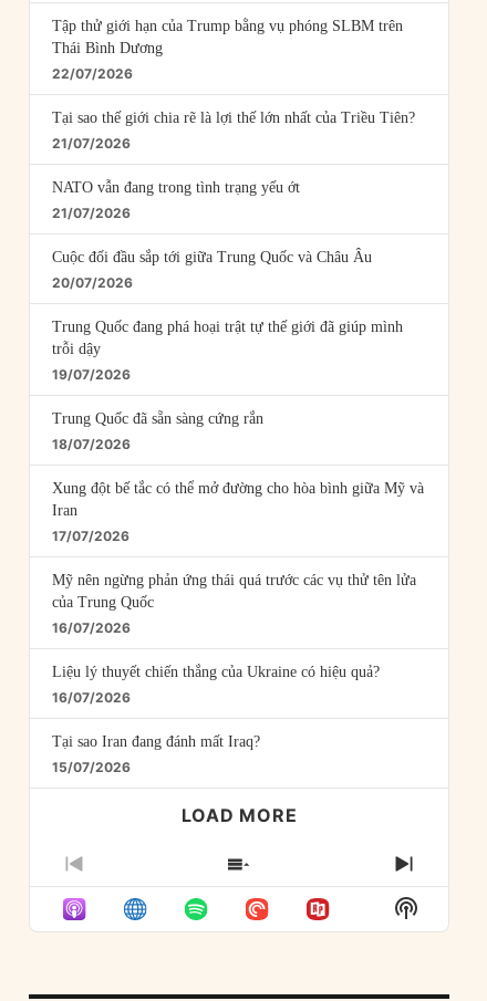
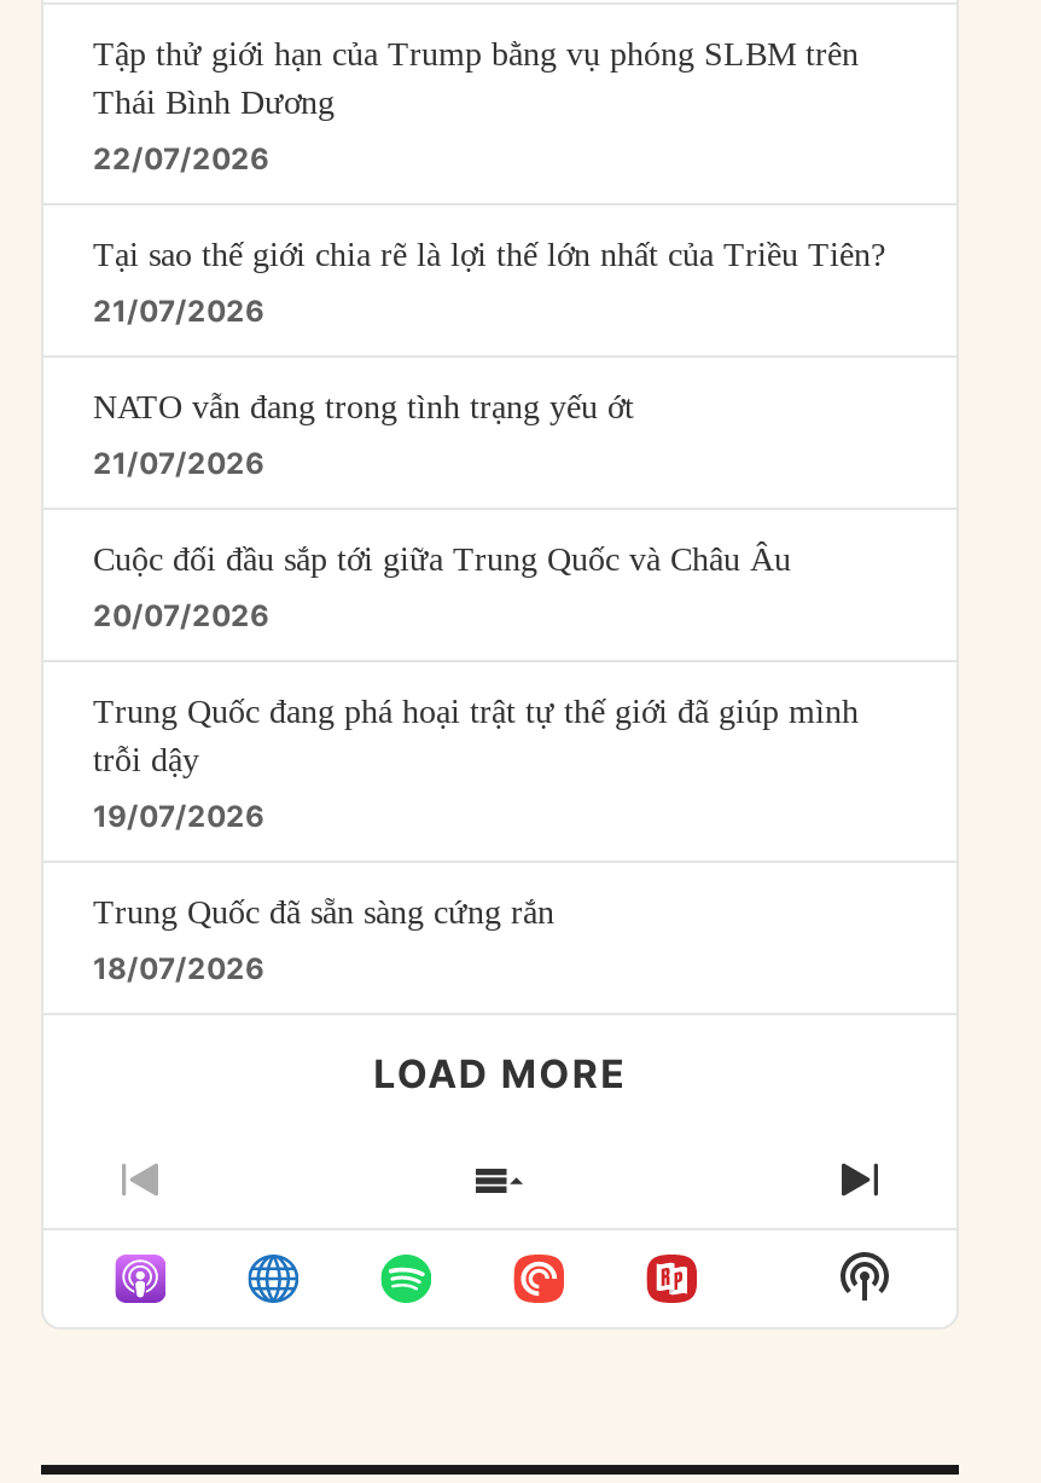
[53,480,424,775] Xung đột bế tắc có thể mở đường cho hòa bình giữa Mỹ và | Iran | 17/07/2026 | Mỹ nên ngừng phản ứng thái quá trước các vụ thử tên lửa | của Trung Quốc | 16/07/2026 | Liệu lý thuyết chiến thắng của Ukraine có hiệu quả? | 16/07/2026 | Tại sao Iran đang đánh mất Iraq? | 15/07/2026 -> none

